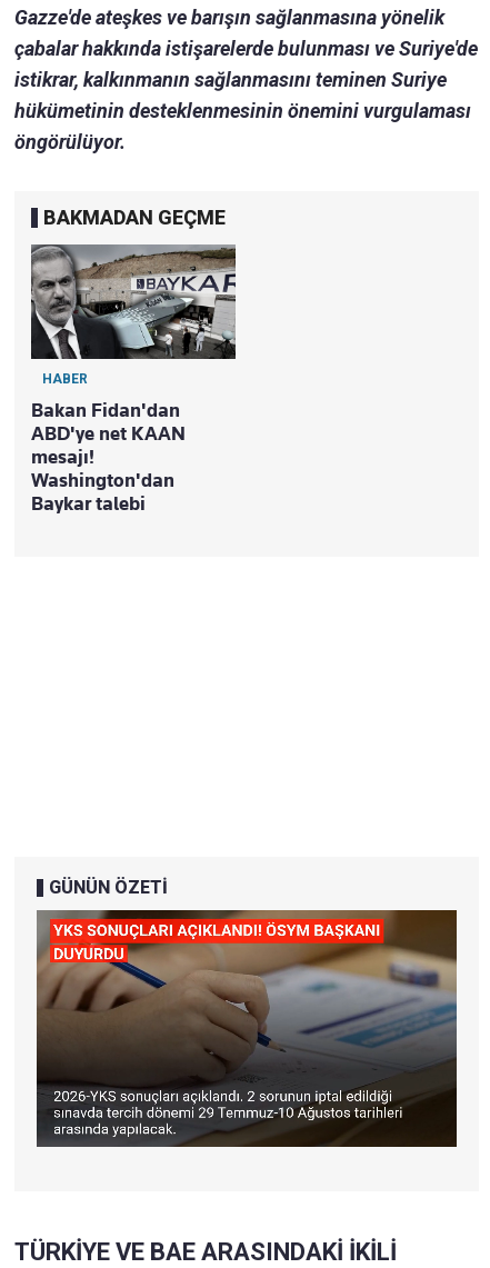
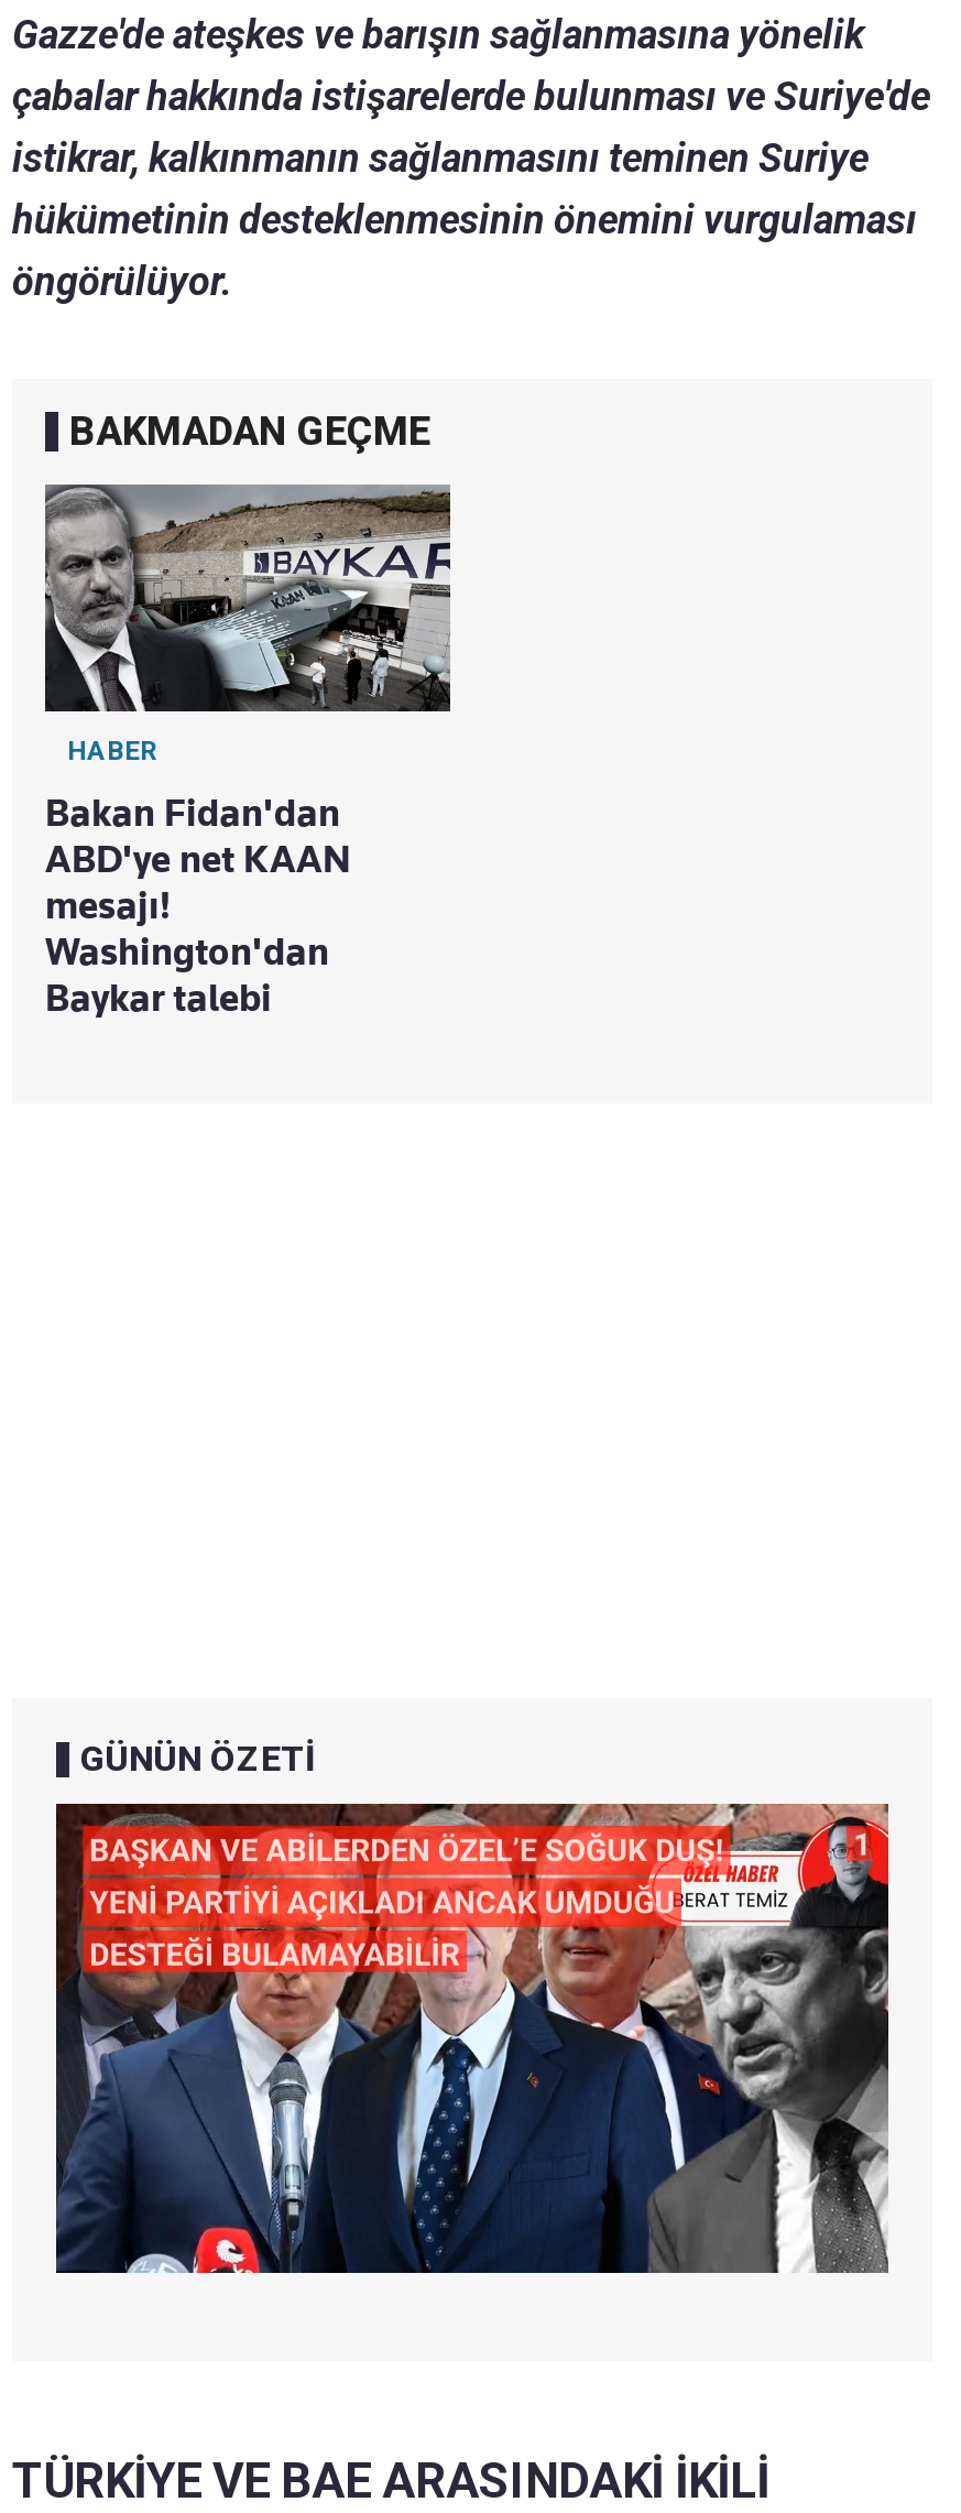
[36,910,458,1148] [image] -> [54,1802,891,2275] [image]

